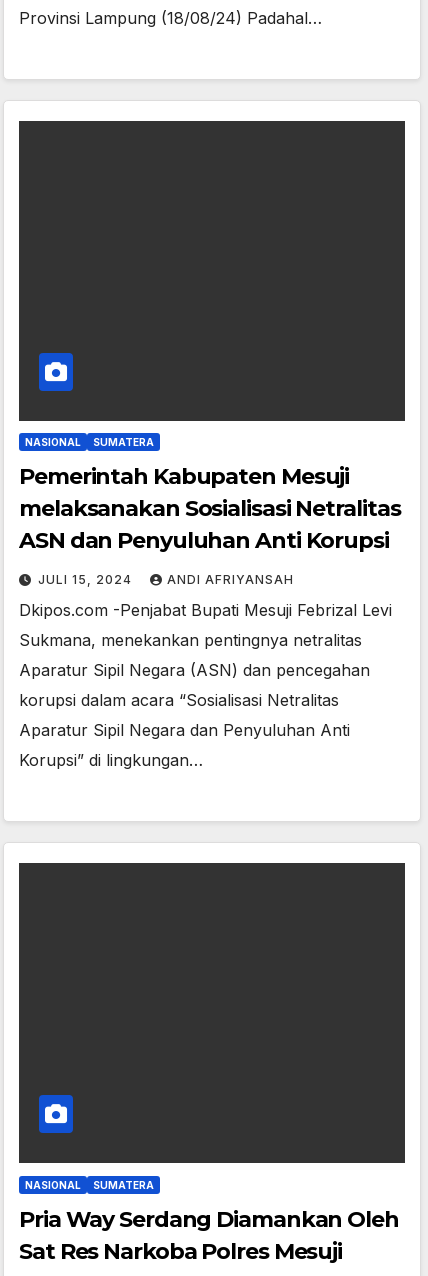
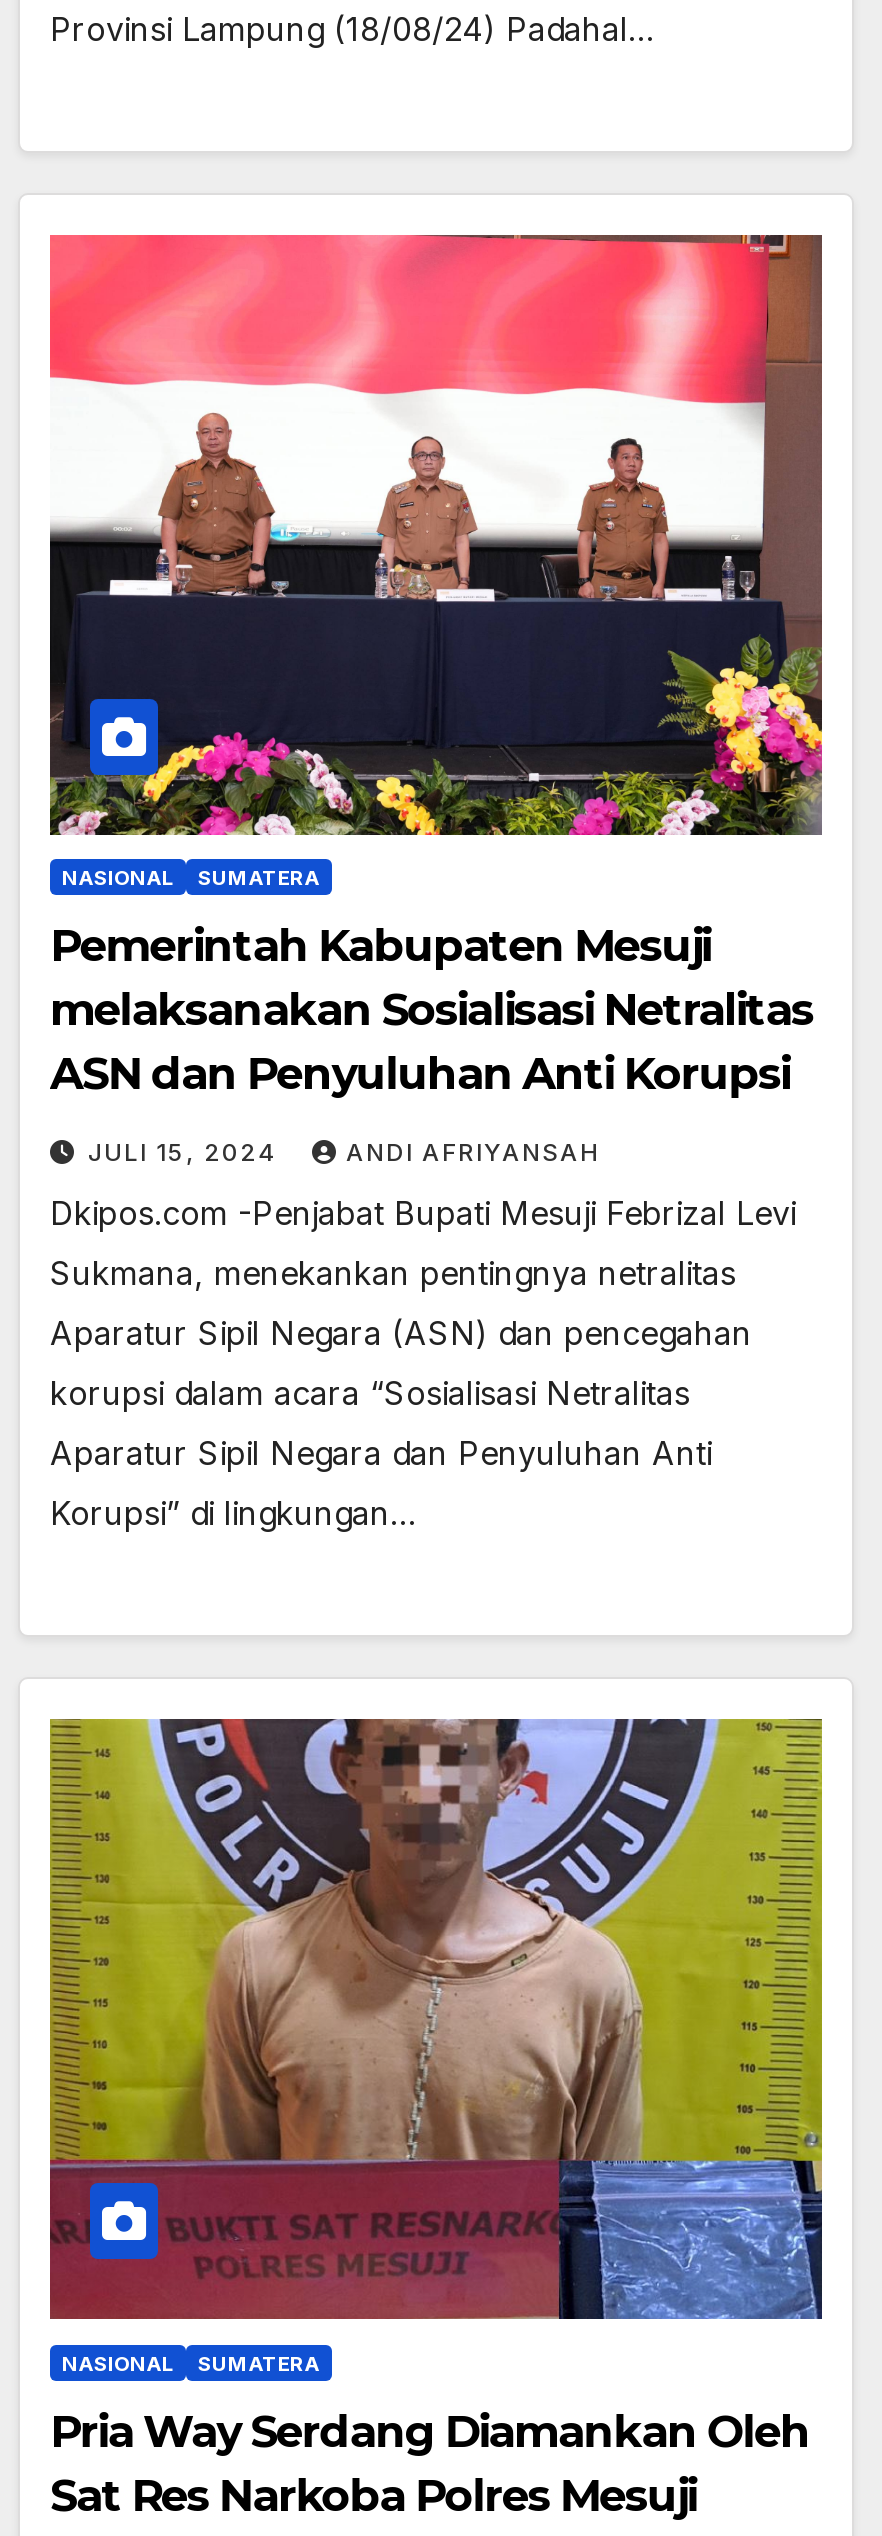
none -> [48,233,824,837] [image]
none -> [48,1717,824,2321] [image]

